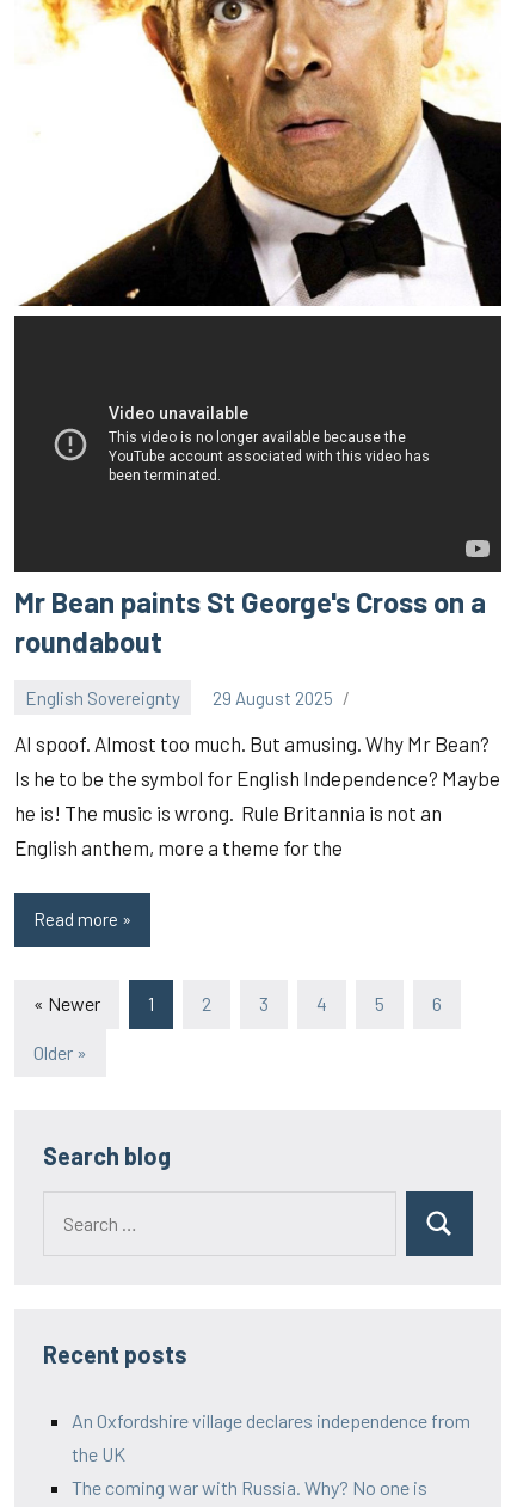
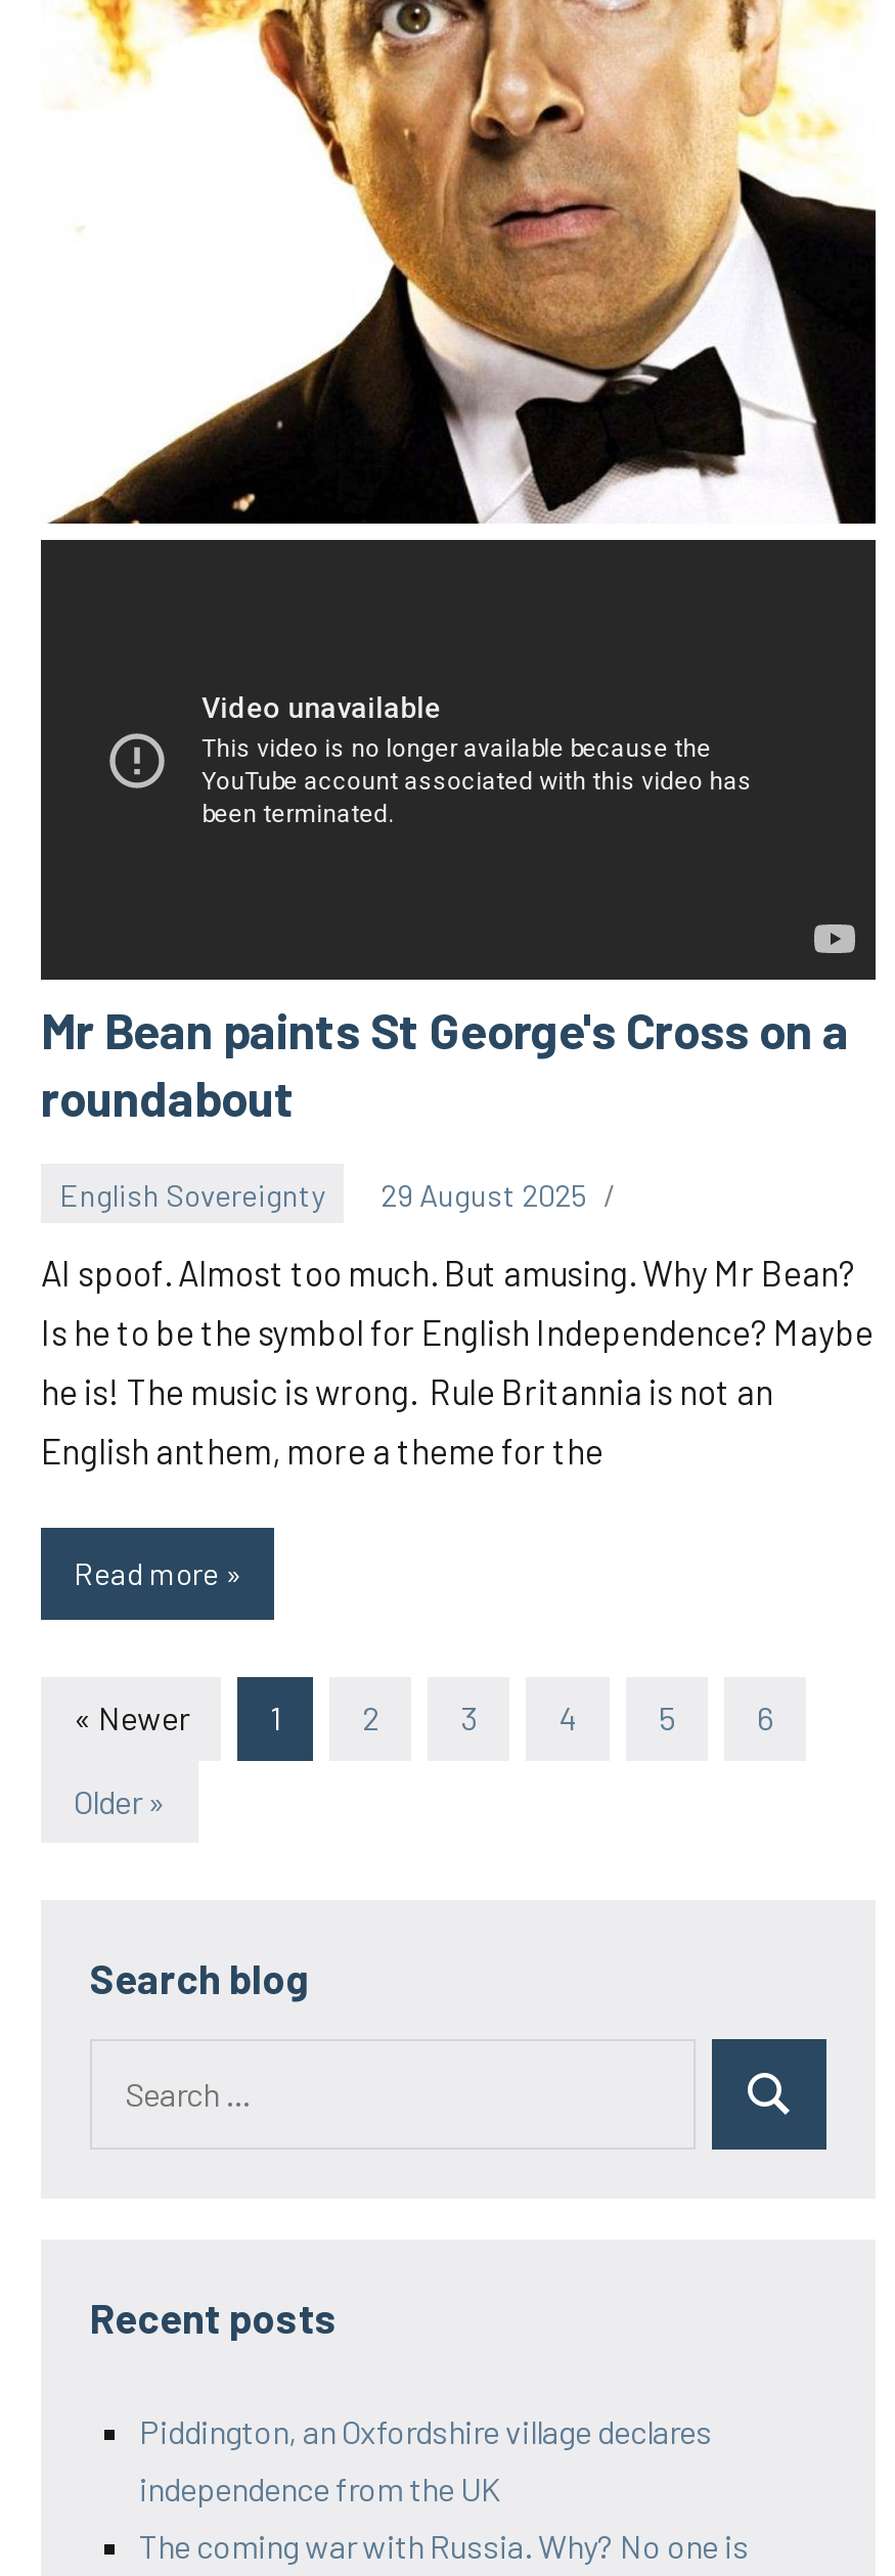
[72,1409,470,1432] An Oxfordshire village declares independence from -> [139,2412,712,2451] Piddington, an Oxfordshire village declares
[72,1443,125,1466] the UK -> [139,2469,501,2508] independence from the UK

